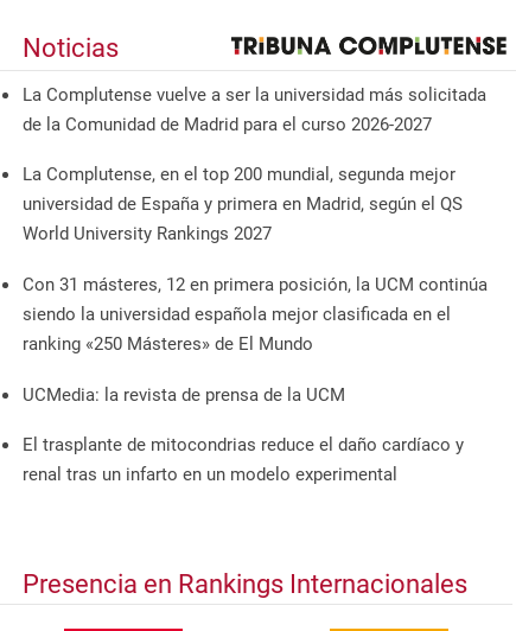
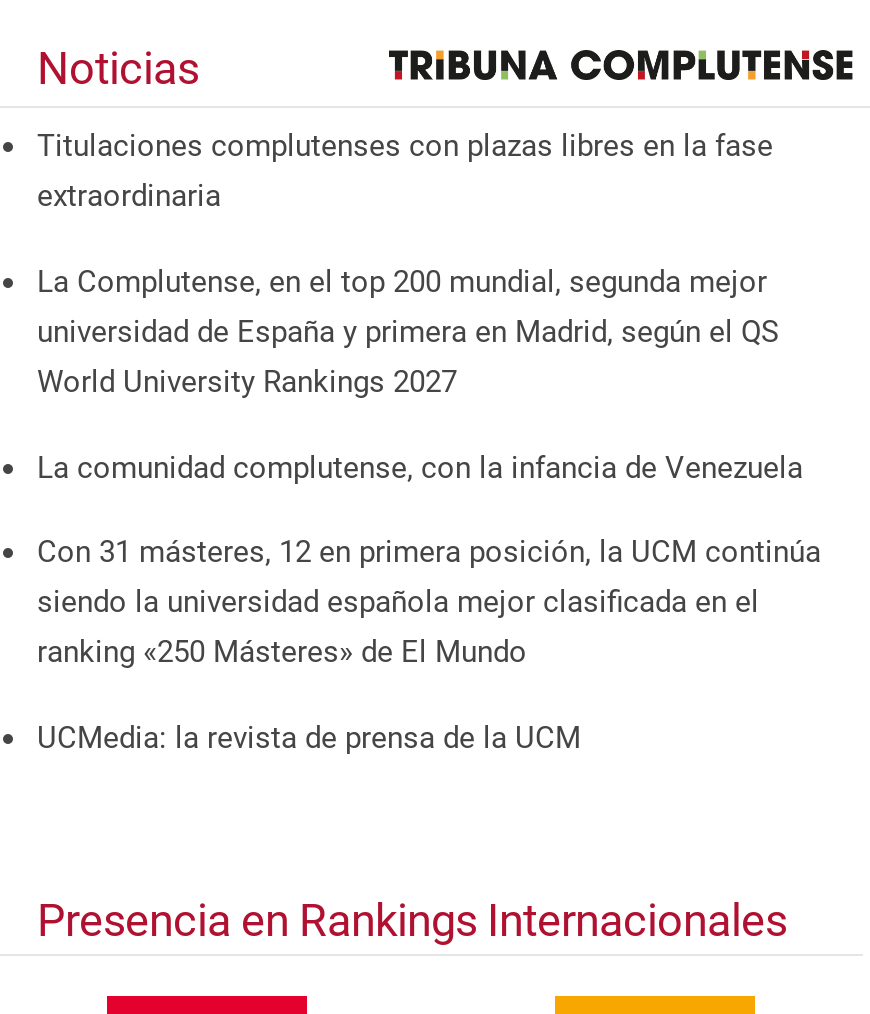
[23,84,486,135] La Complutense vuelve a ser la universidad más solicitada | de la Comunidad de Madrid para el curso 2026-2027 -> [37,129,773,215] Titulaciones complutenses con plazas libres en la fase | extraordinaria
none -> [37,449,803,485] La comunidad complutense, con la infancia de Venezuela
moved [23,274,488,405] -> [37,534,821,755]: Con 31 másteres, 12 en primera posición, la UCM continúa | siendo la universidad española mejor clasificada en el | ranking «250 Másteres» de El Mundo | UCMedia: la revista de prensa de la UCM
[23,434,464,485] El trasplante de mitocondrias reduce el daño cardíaco y | renal tras un infarto en un modelo experimental -> none

